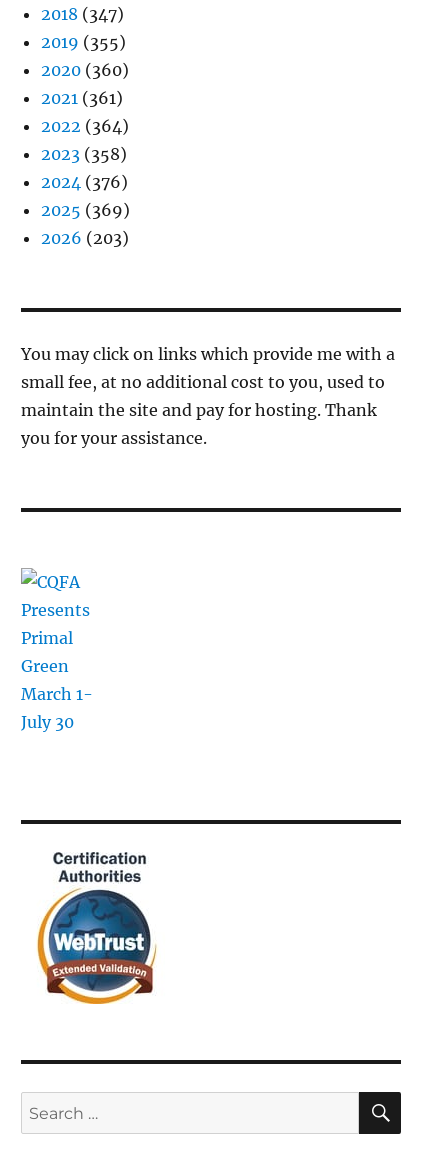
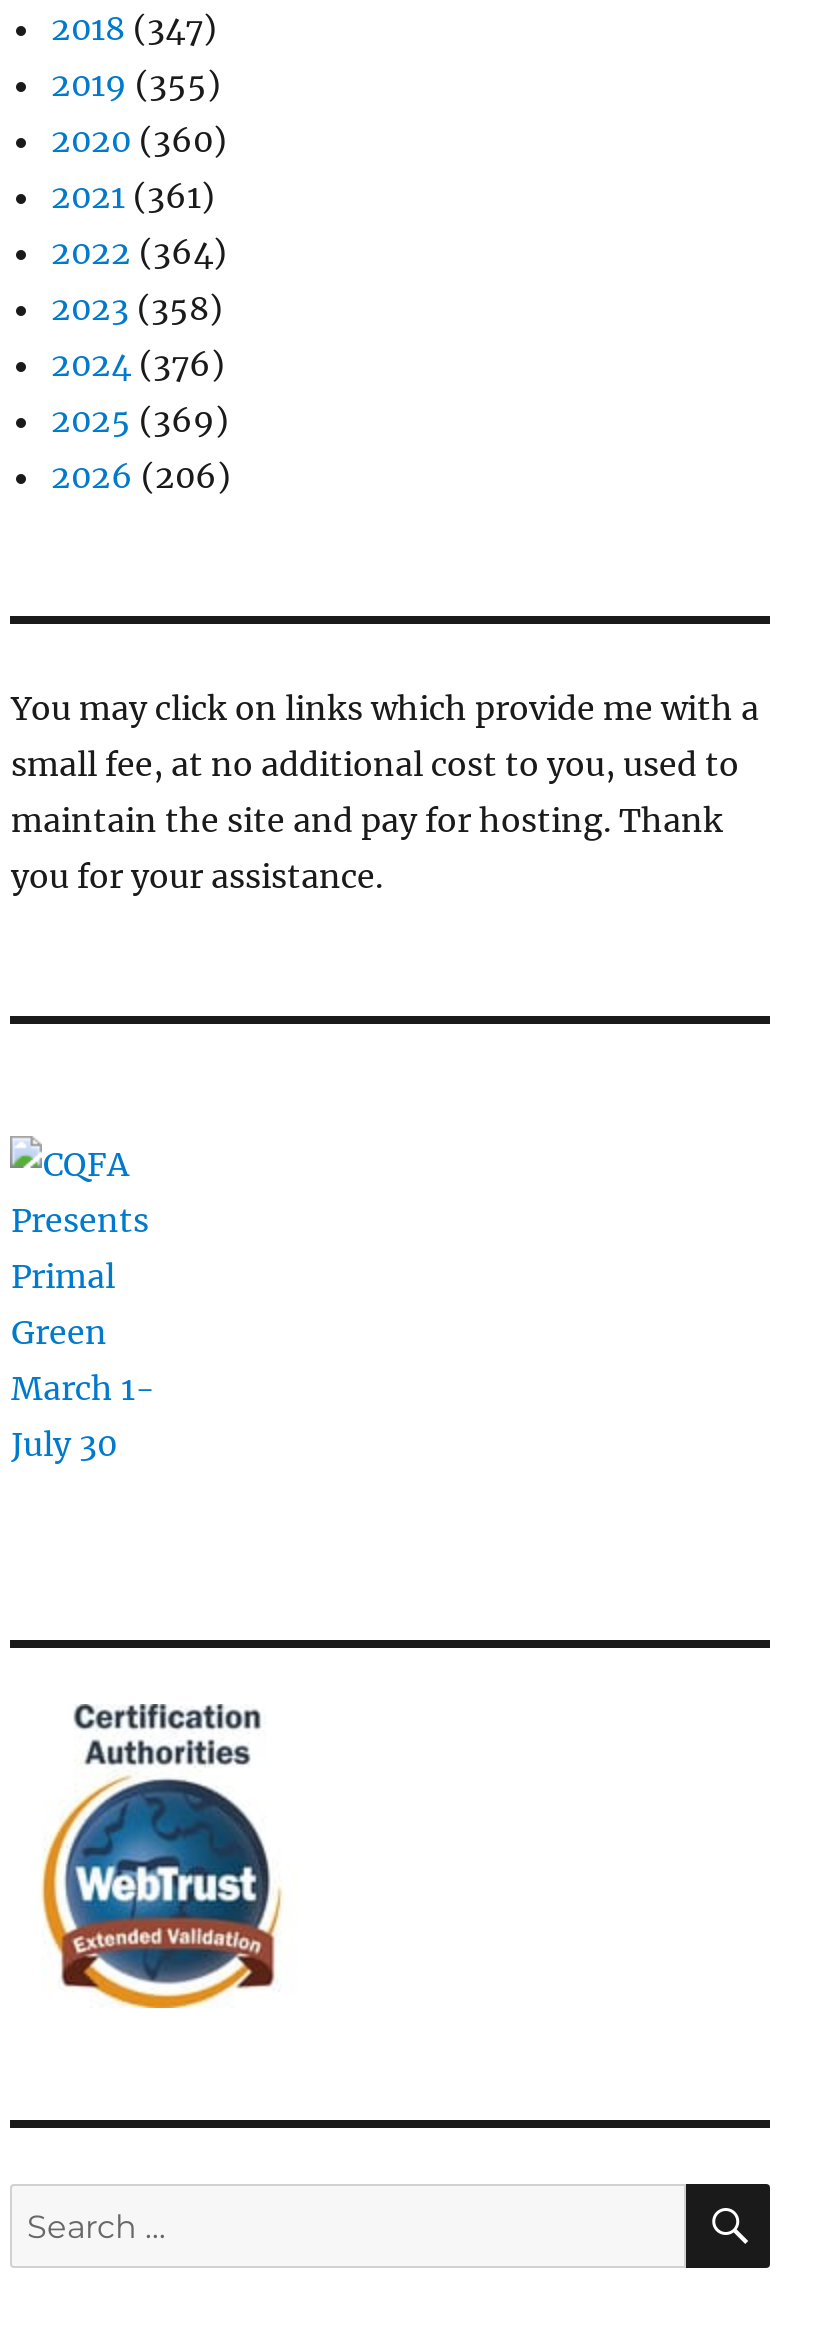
[41,228,129,248] 2026 (203) -> [51,456,231,496] 2026 (206)

